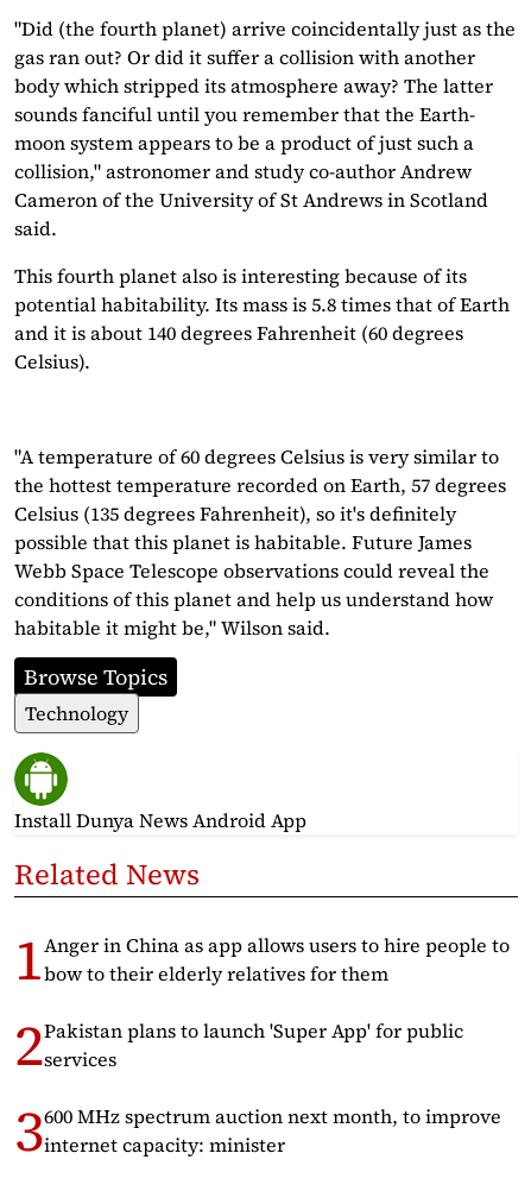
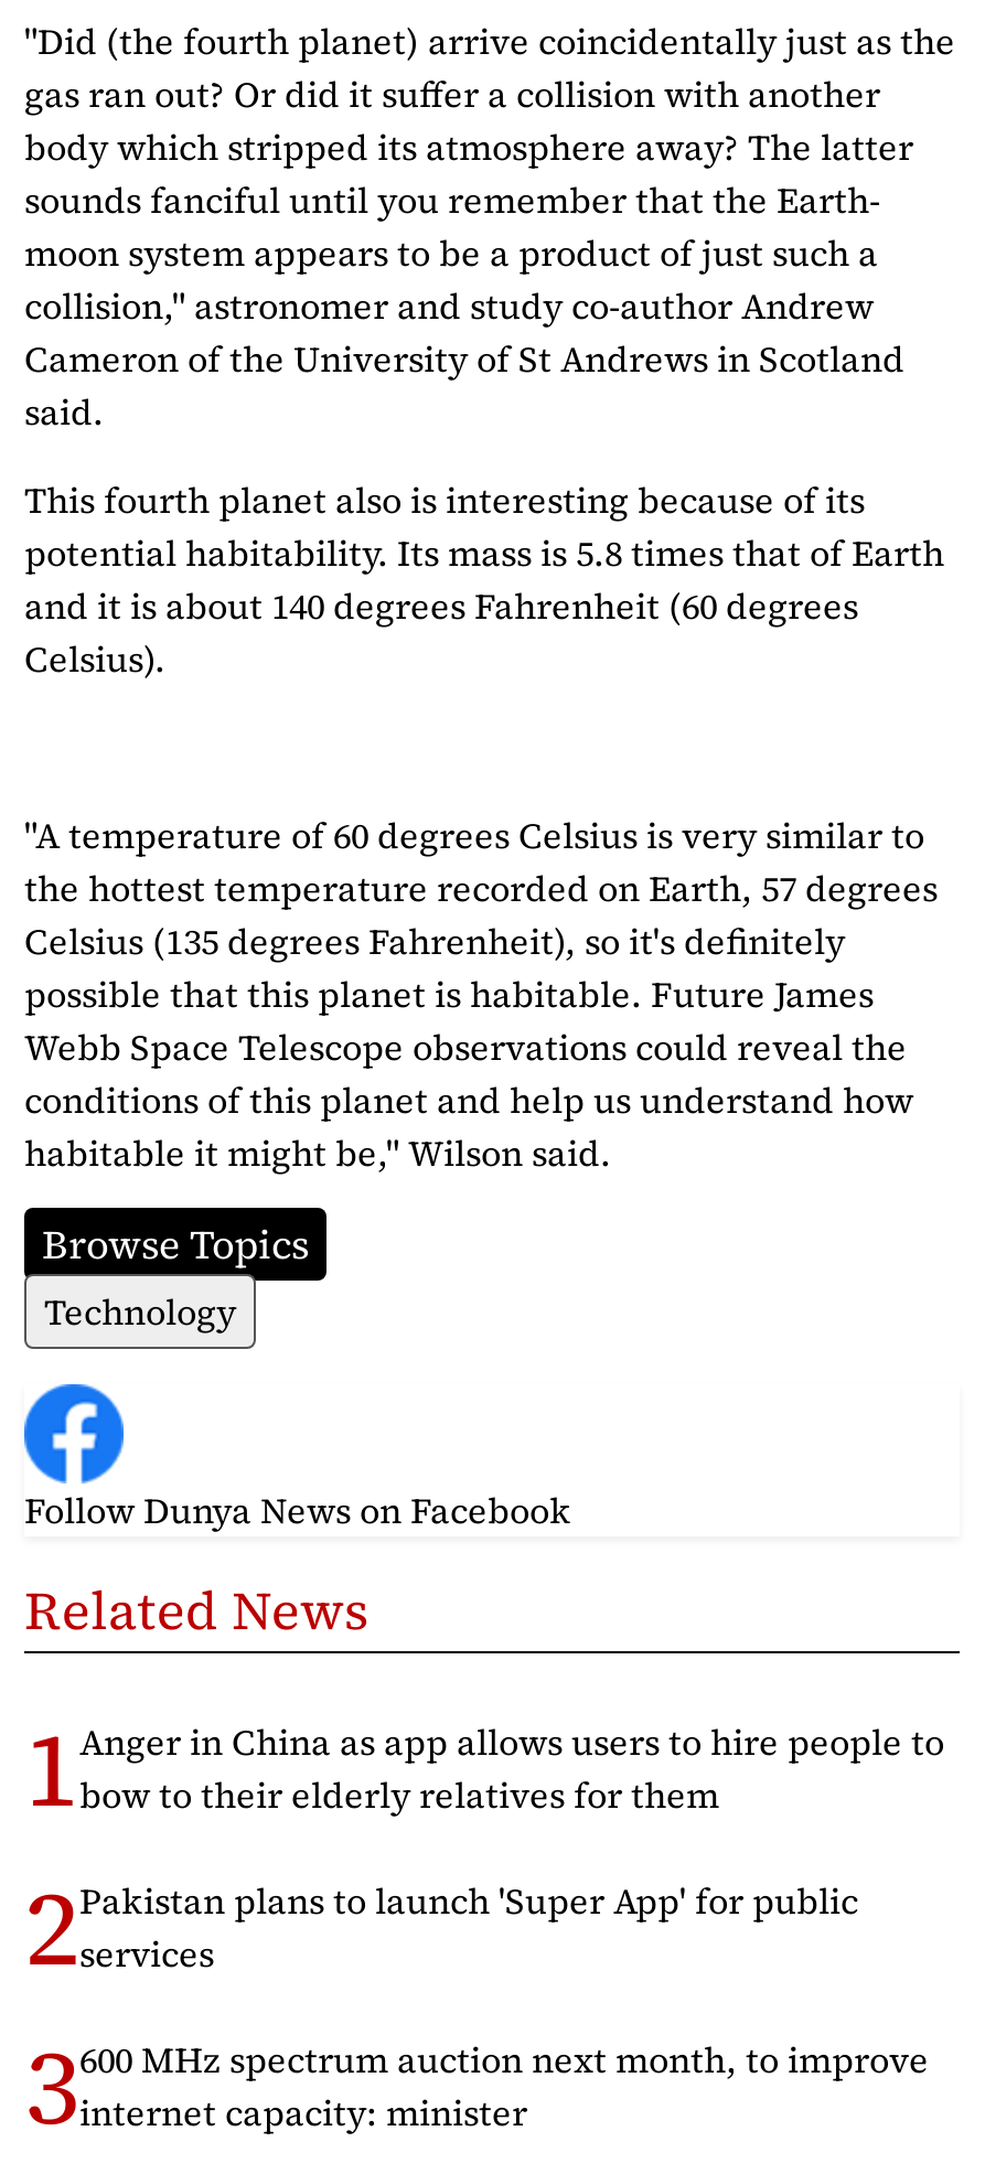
[13,751,306,833] [image] | Install Dunya News Android App -> [22,1382,571,1534] [image] | Follow Dunya News on Facebook

